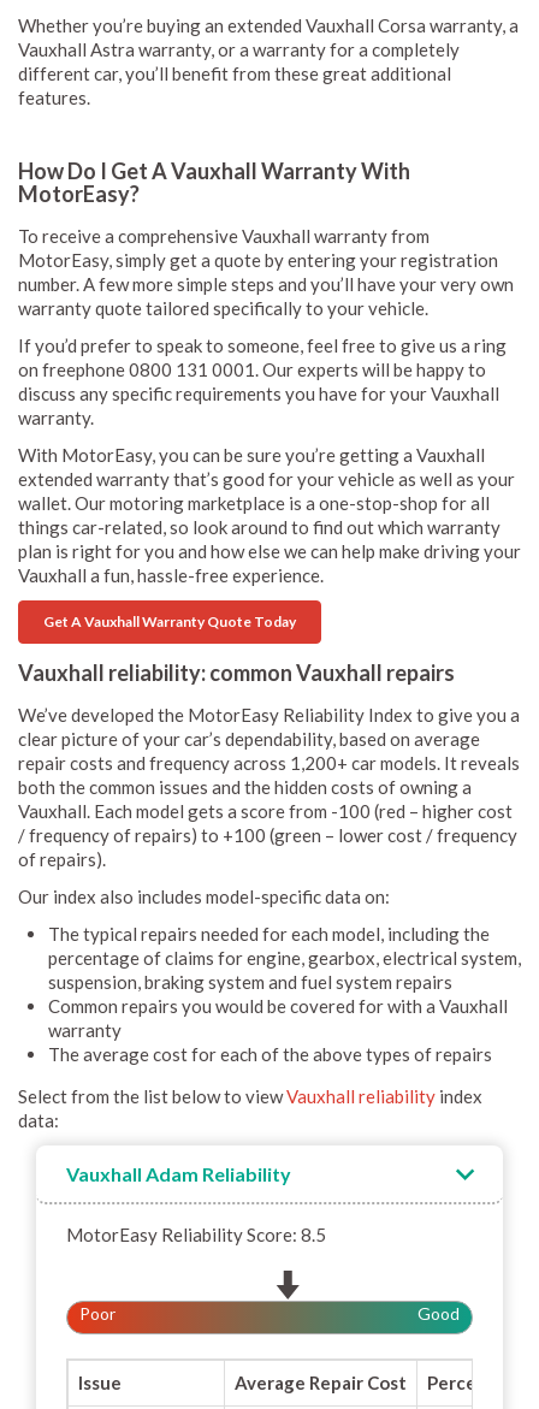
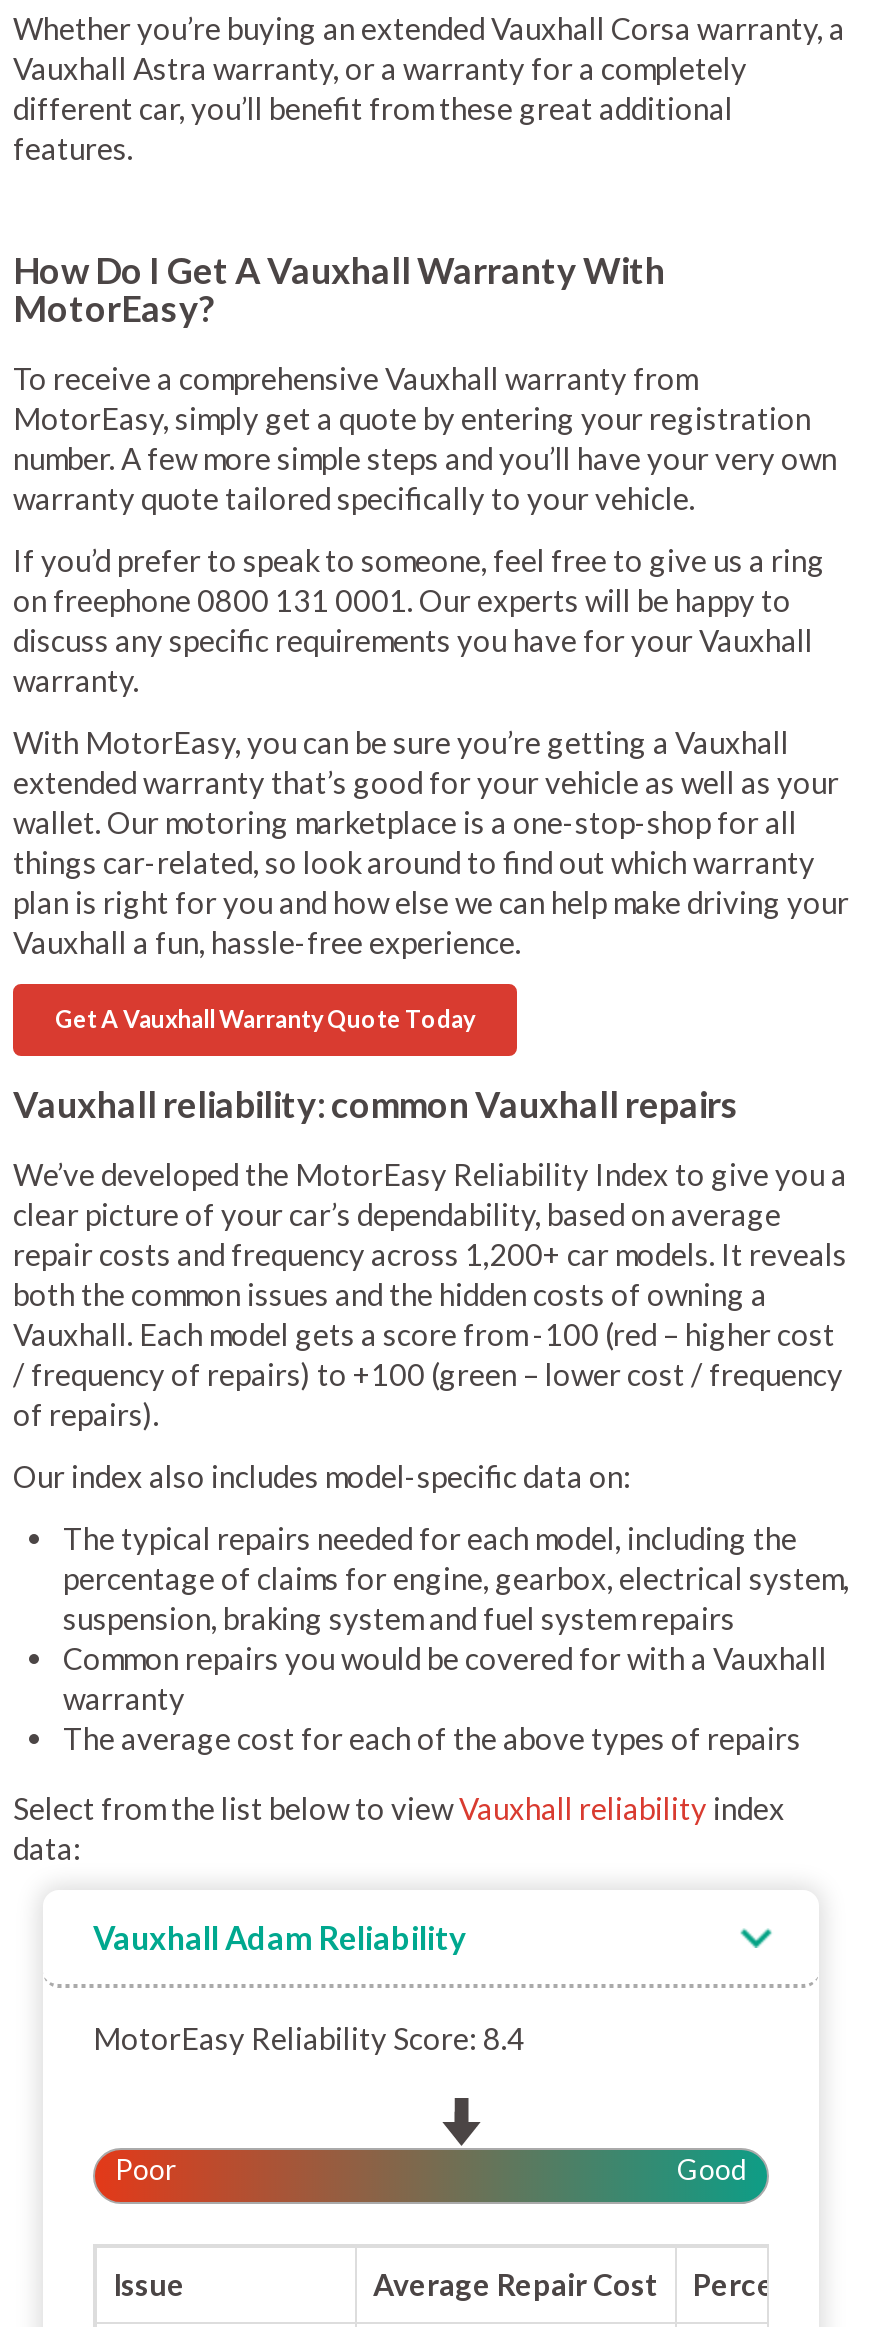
[66,1224,326,1245] MotorEasy Reliability Score: 8.5 -> [93,2020,525,2056] MotorEasy Reliability Score: 8.4

